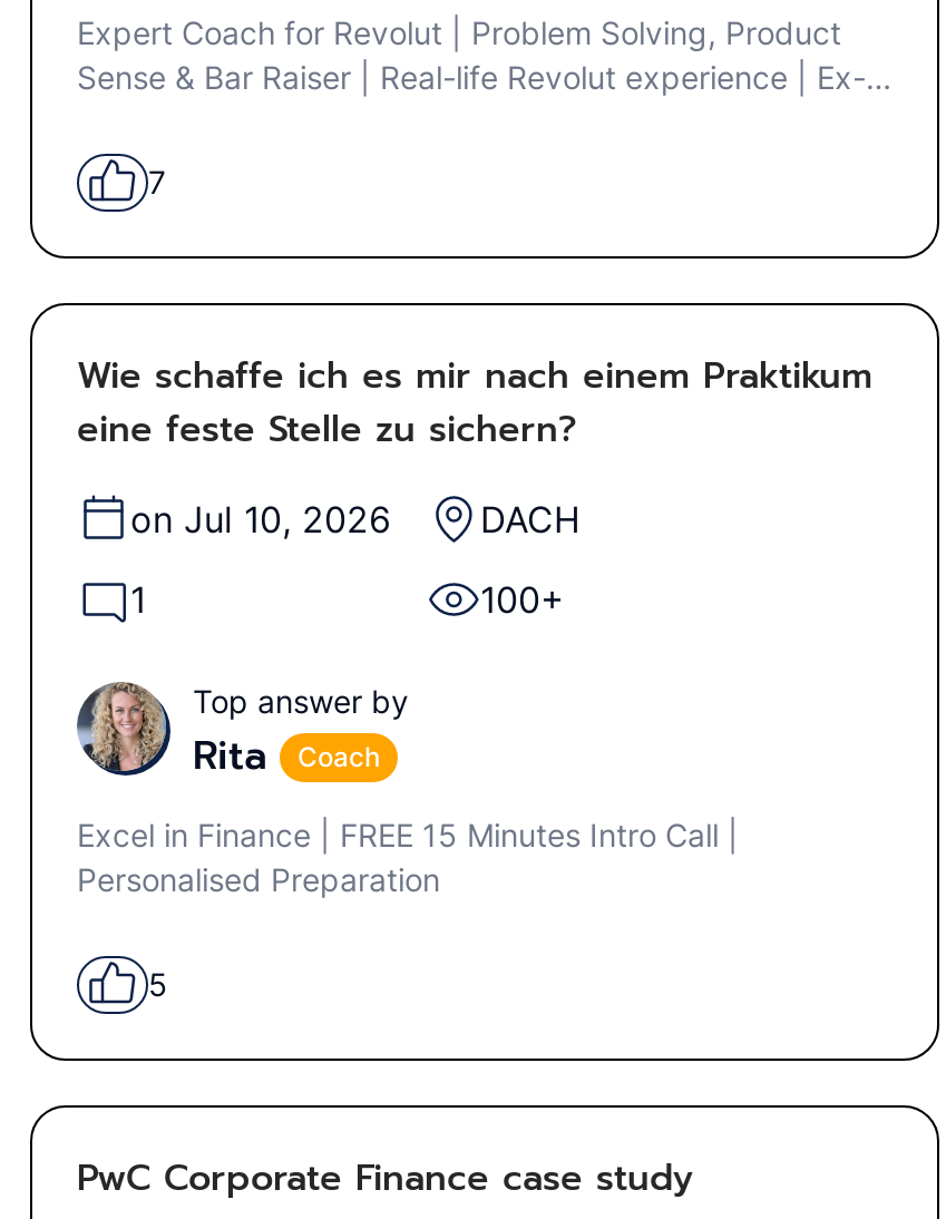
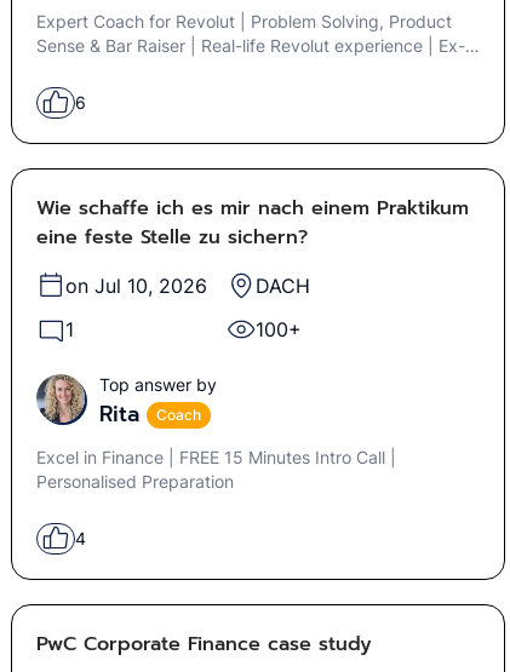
[148,163,166,201] 7 -> [75,92,86,113] 6
[148,965,168,1003] 5 -> [75,528,86,549] 4

